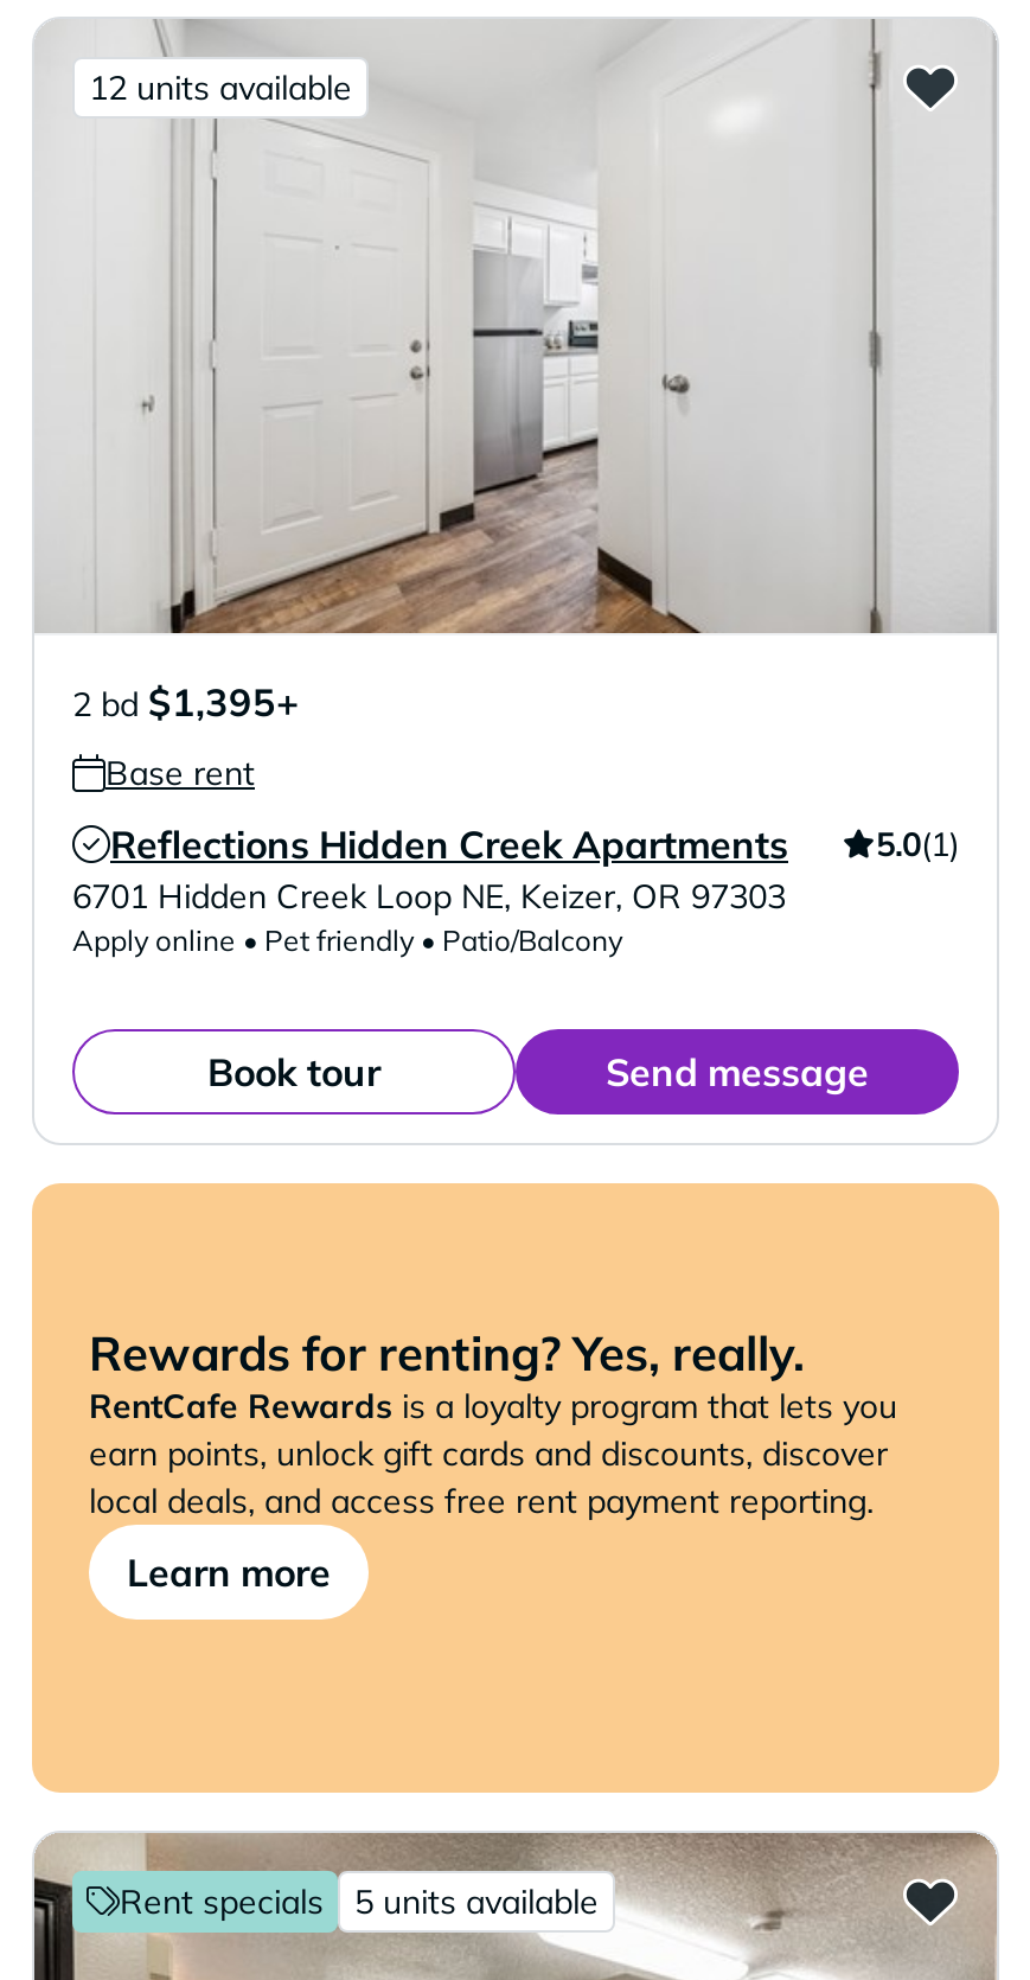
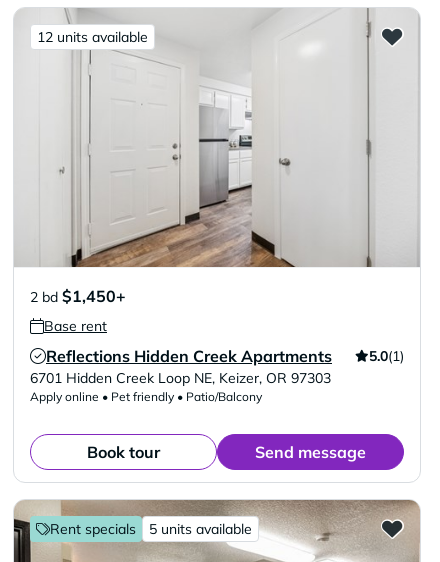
[72,678,300,726] 2 bd $1,395+ -> [30,286,126,306] 2 bd $1,450+
[32,1183,999,1793] [image] | Rewards for renting? Yes, really. | RentCafe Rewards is a loyalty program that lets you | earn points, unlock gift cards and discounts, discover | local deals, and access free rent payment reporting. | Learn more -> none

